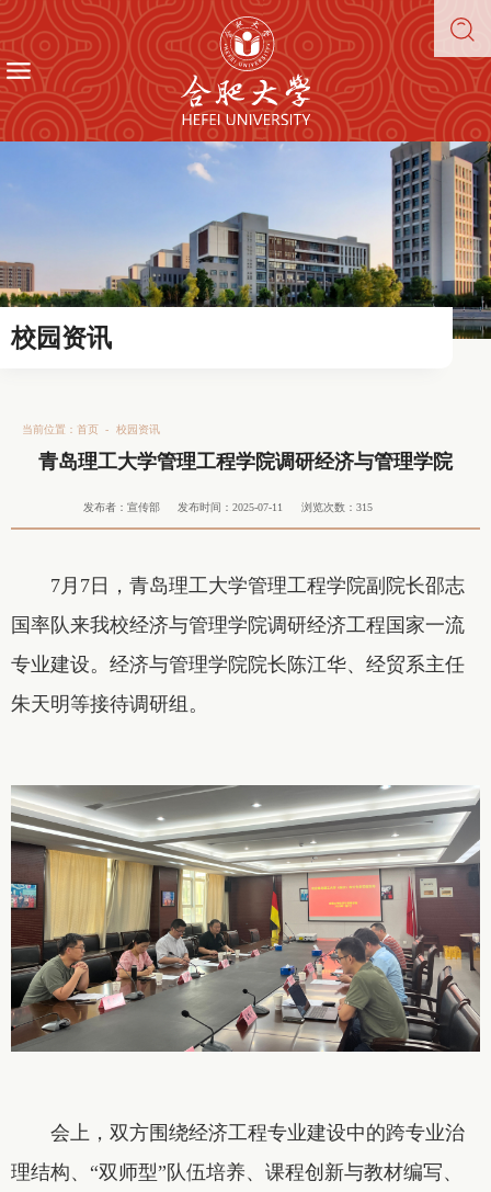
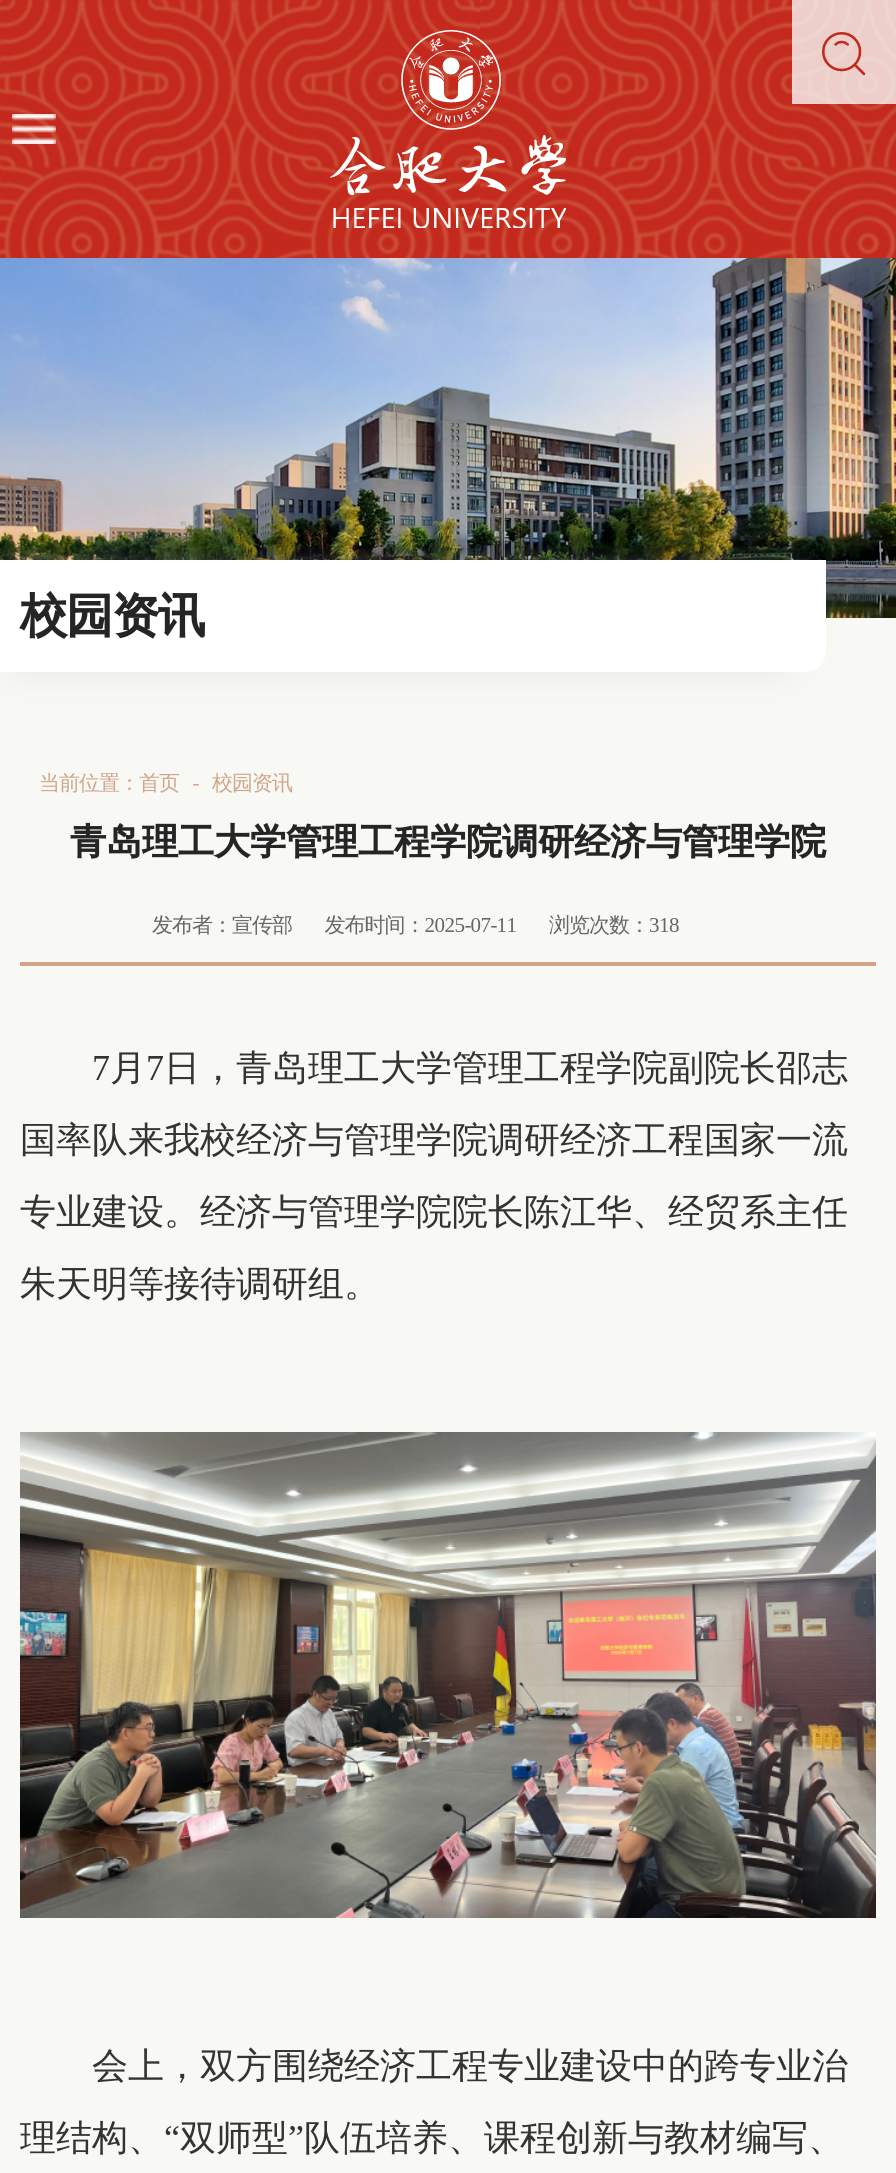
[83,501,372,513] 发布者：宣传部 发布时间：2025-07-11 浏览次数：315 -> [152,913,679,935] 发布者：宣传部 发布时间：2025-07-11 浏览次数：318

